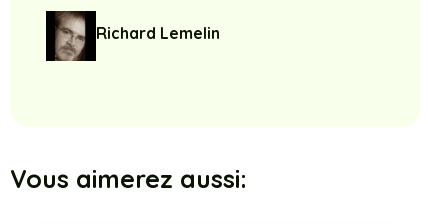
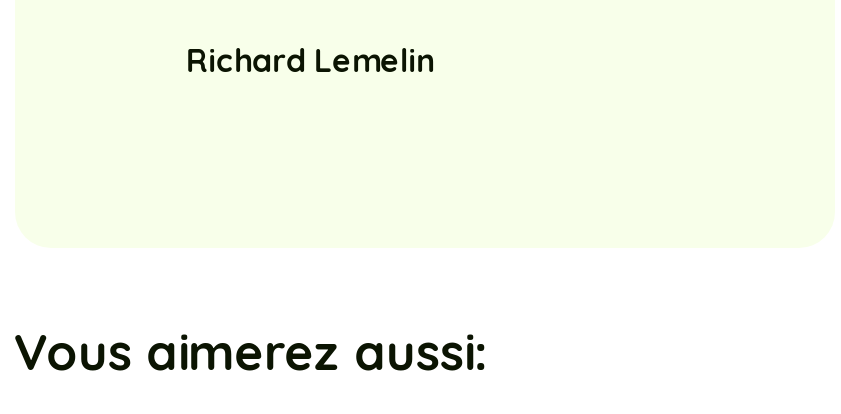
[45,10,97,62] [image] -> none

